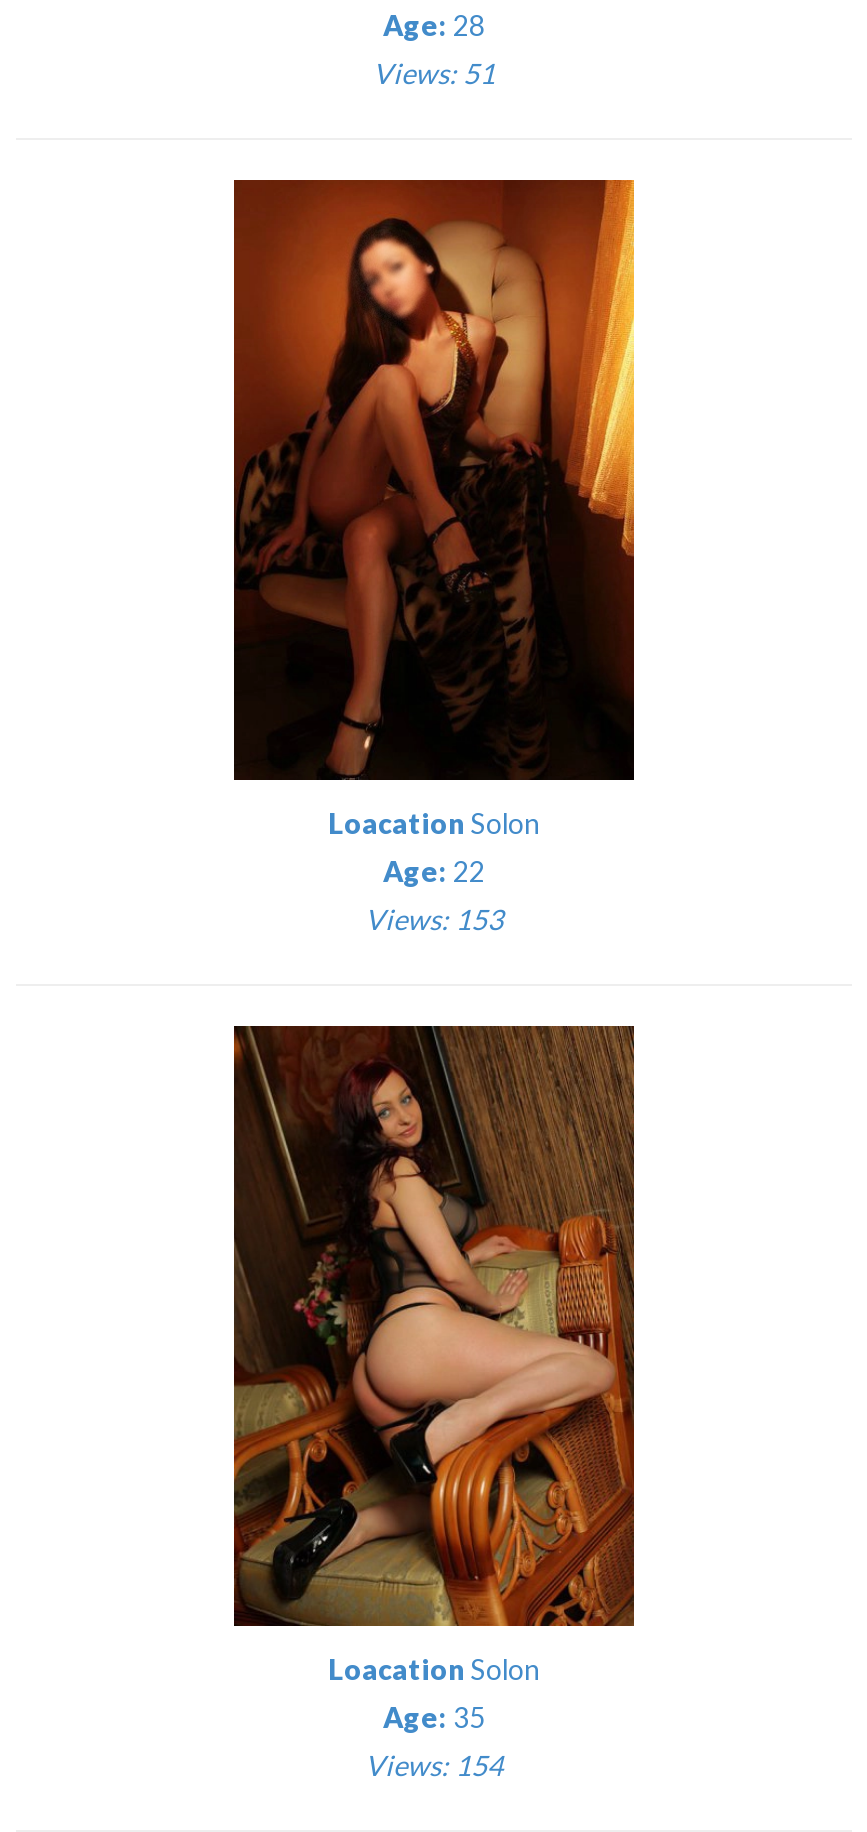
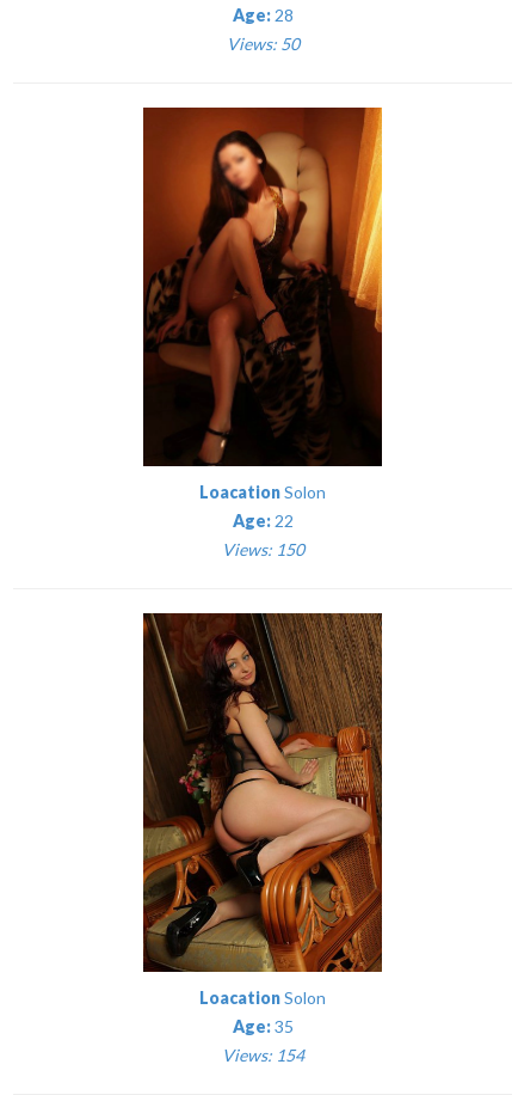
[373,56,495,90] Views: 51 -> [226,34,299,54] Views: 50
[365,902,503,936] Views: 153 -> [221,539,304,559] Views: 150

